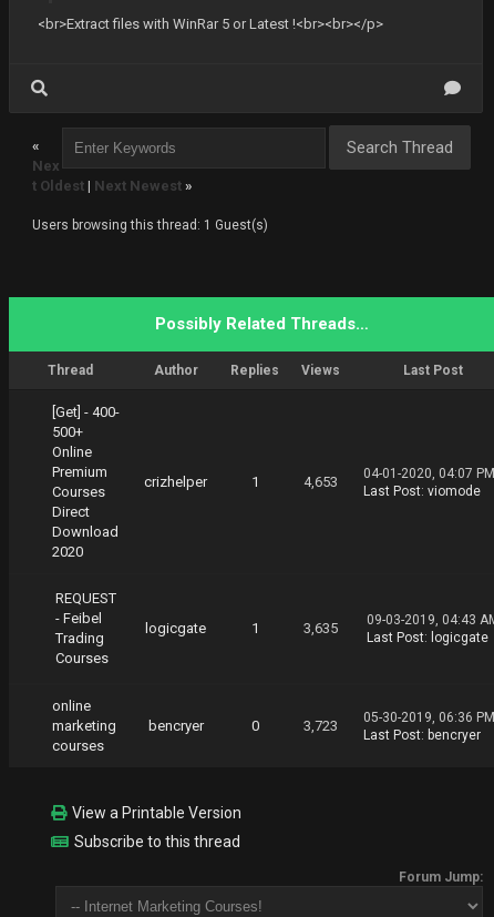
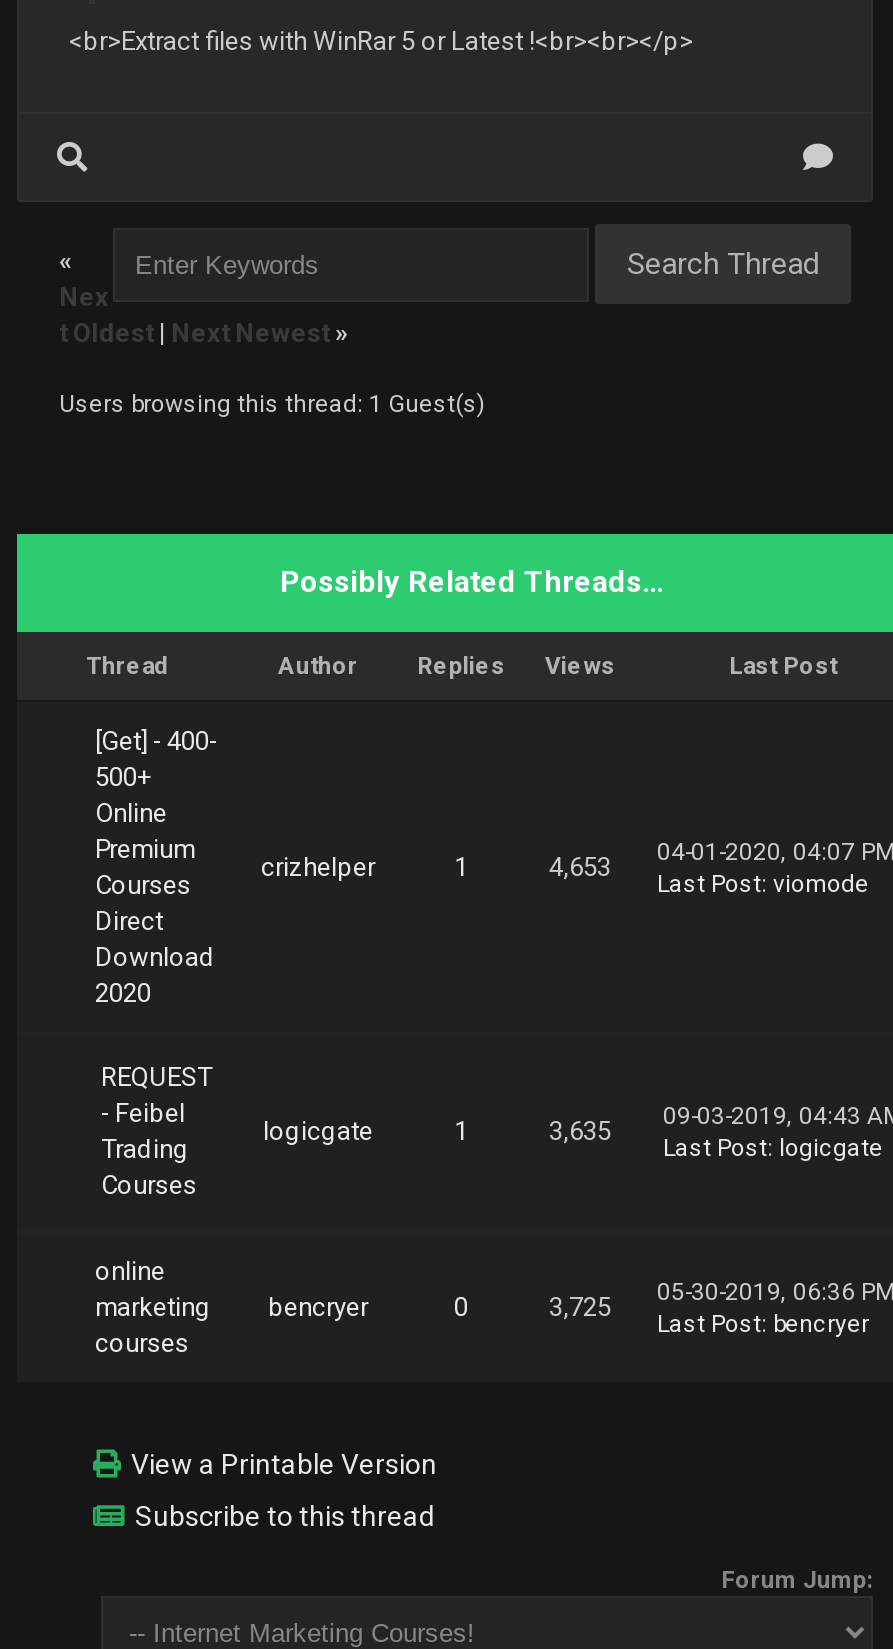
[303,710,494,734] 3,723 05-30-2019, 06:36 PM -> [549,1278,893,1322] 3,725 05-30-2019, 06:36 PM

